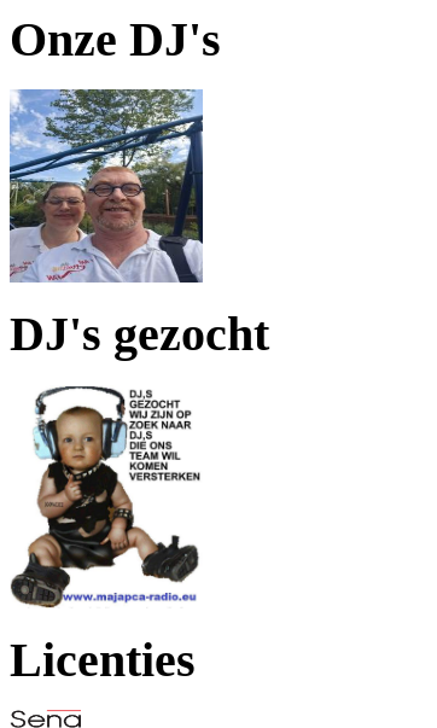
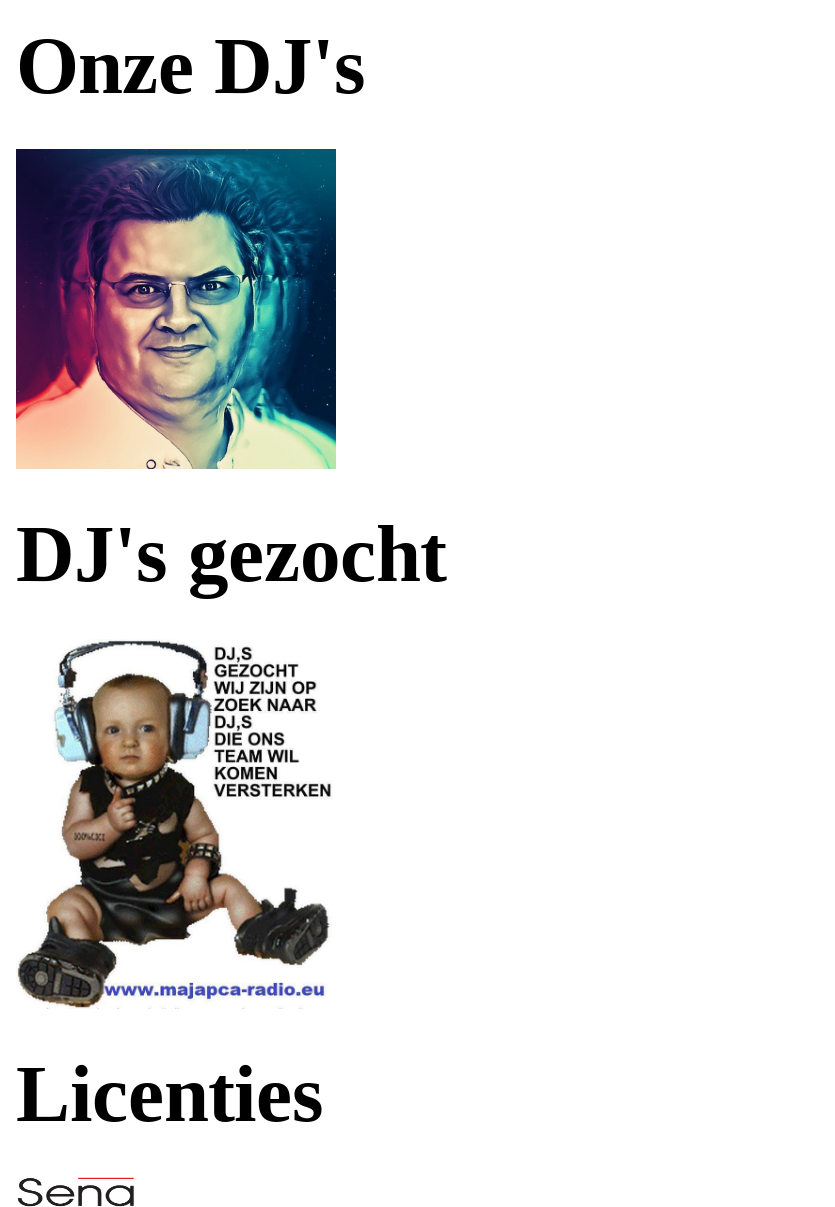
[8,88,204,284] [image] -> [14,147,338,469] [image]

